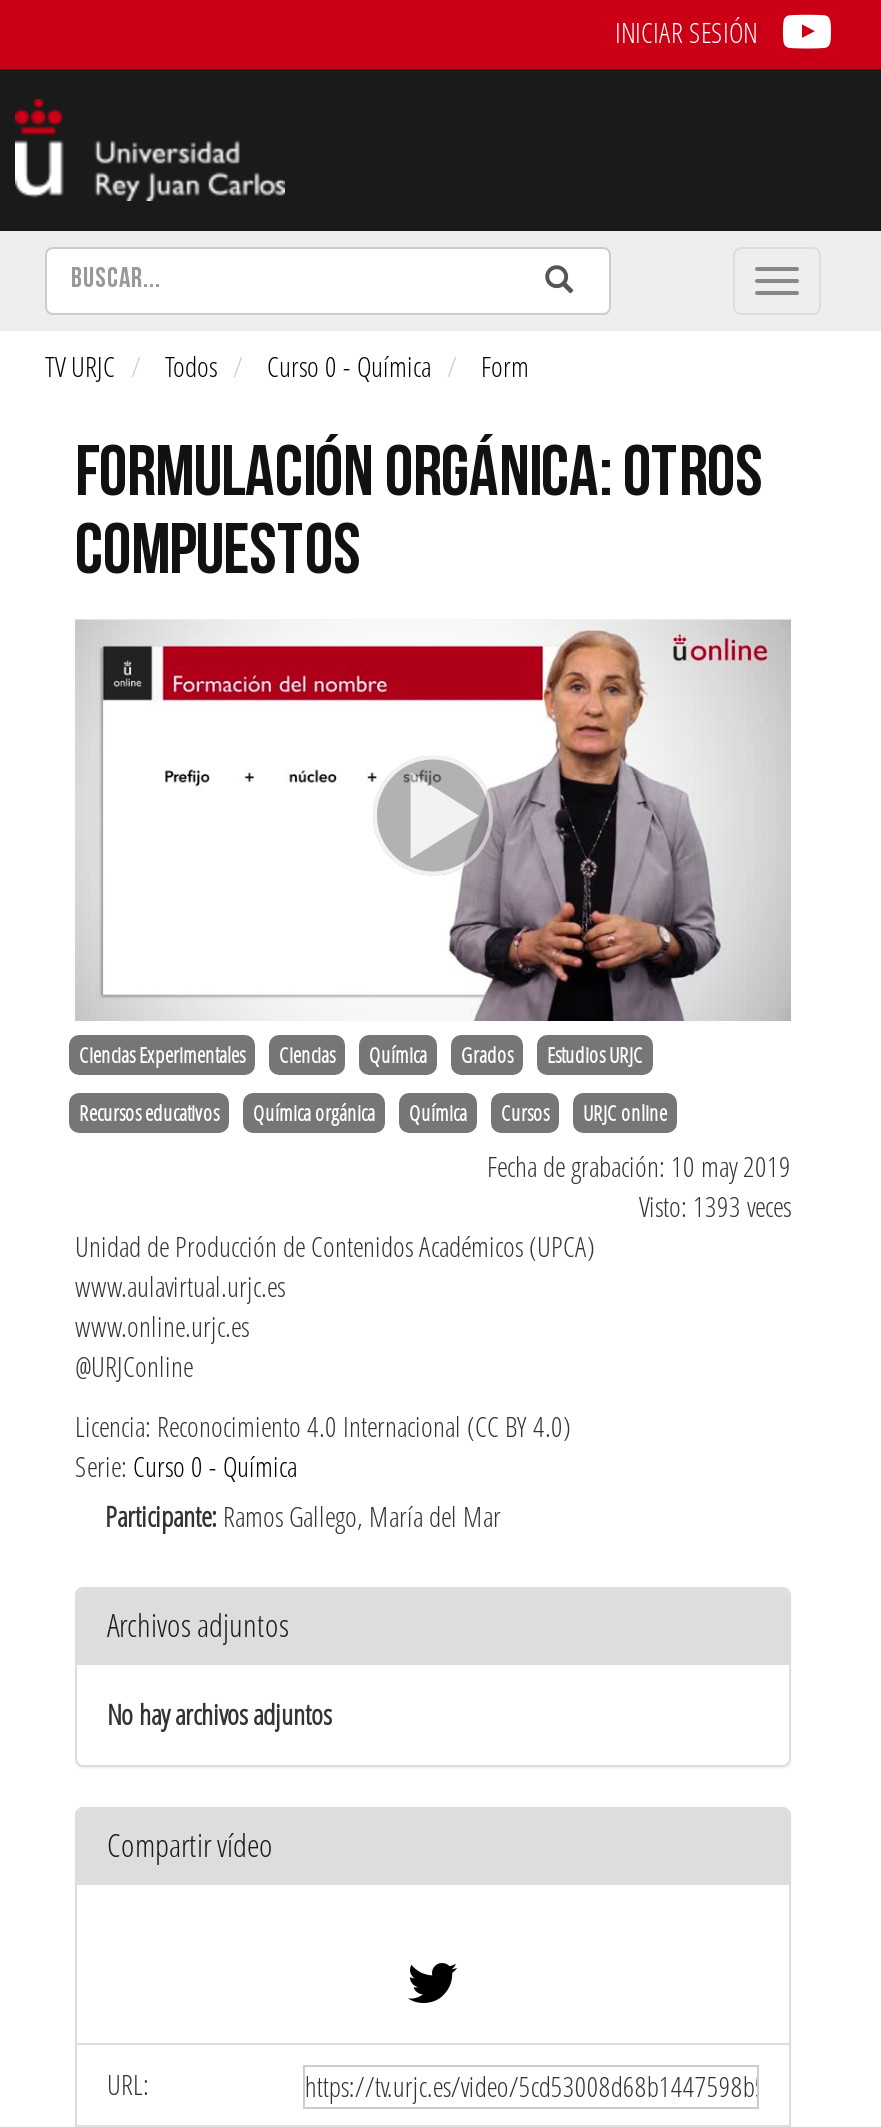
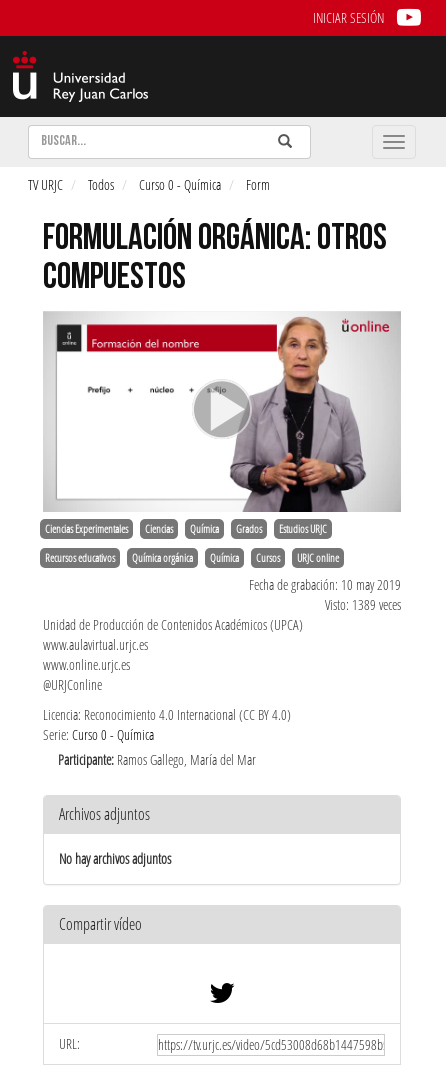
[639,1188,791,1226] Visto: 1393 veces -> [325,595,401,614] Visto: 1389 veces

